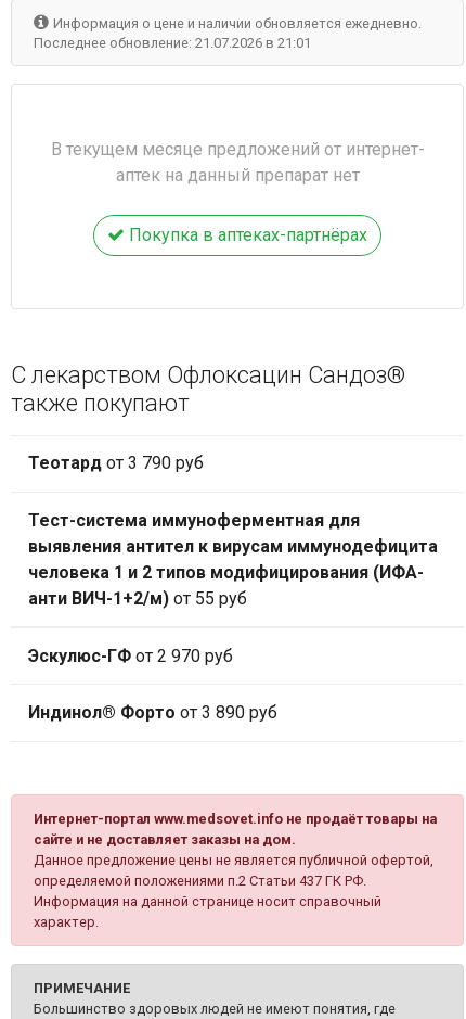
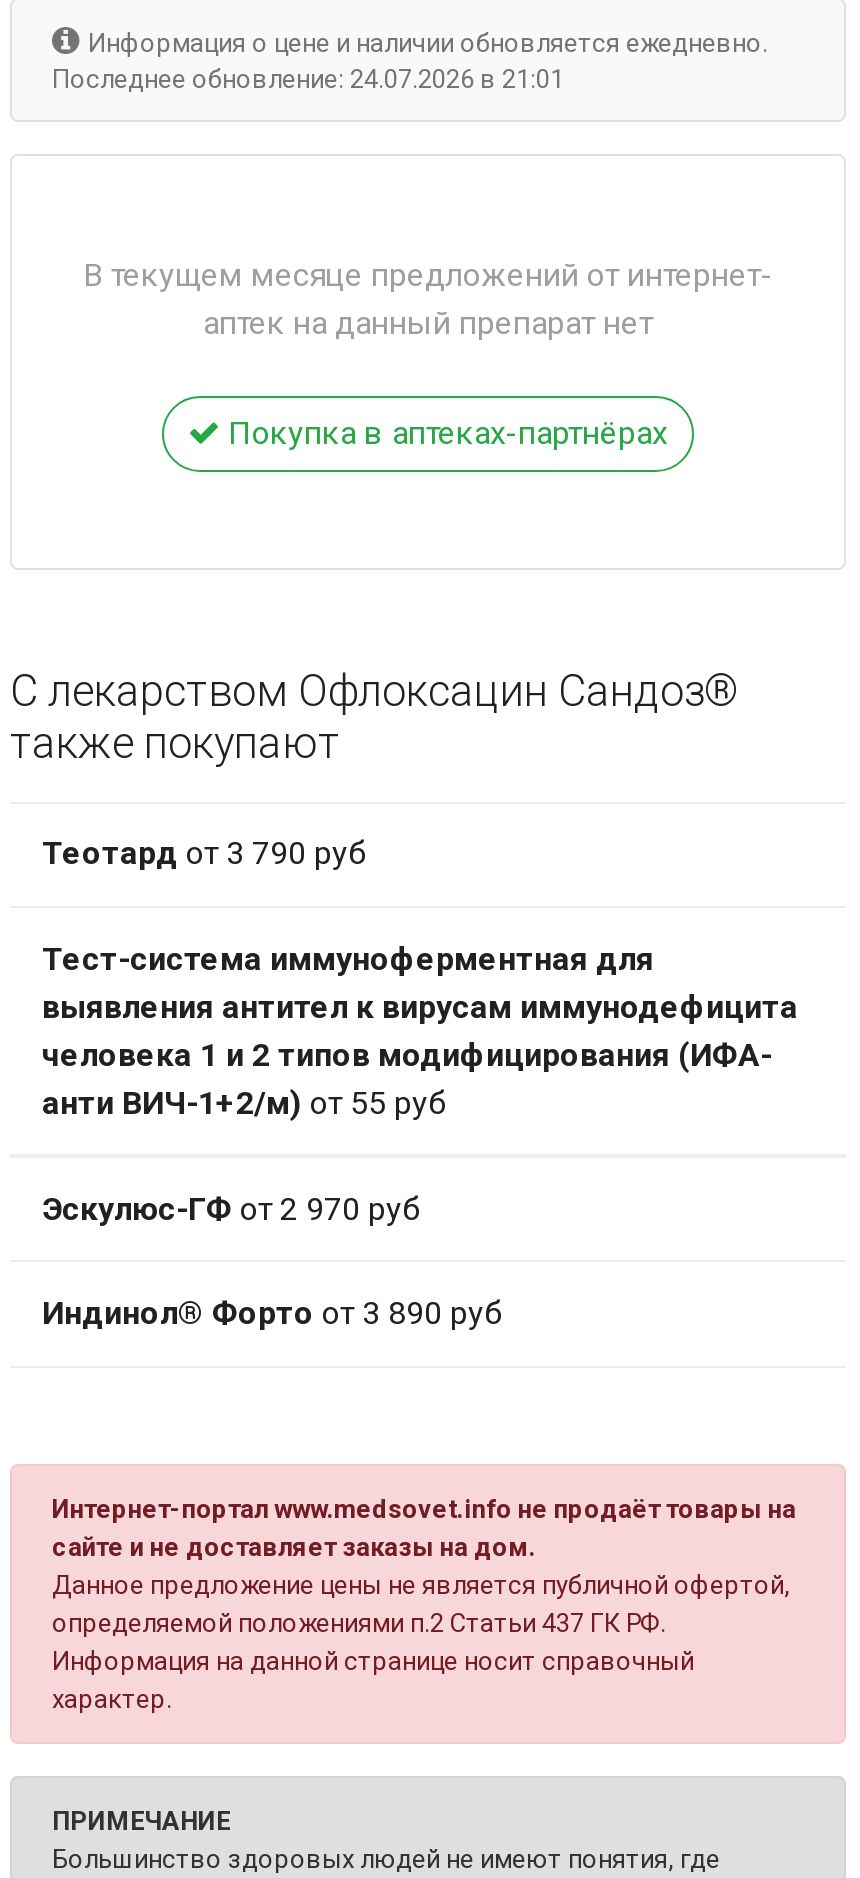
[34,35,311,51] Последнее обновление: 21.07.2026 в 21:01 -> [52,64,564,94] Последнее обновление: 24.07.2026 в 21:01

